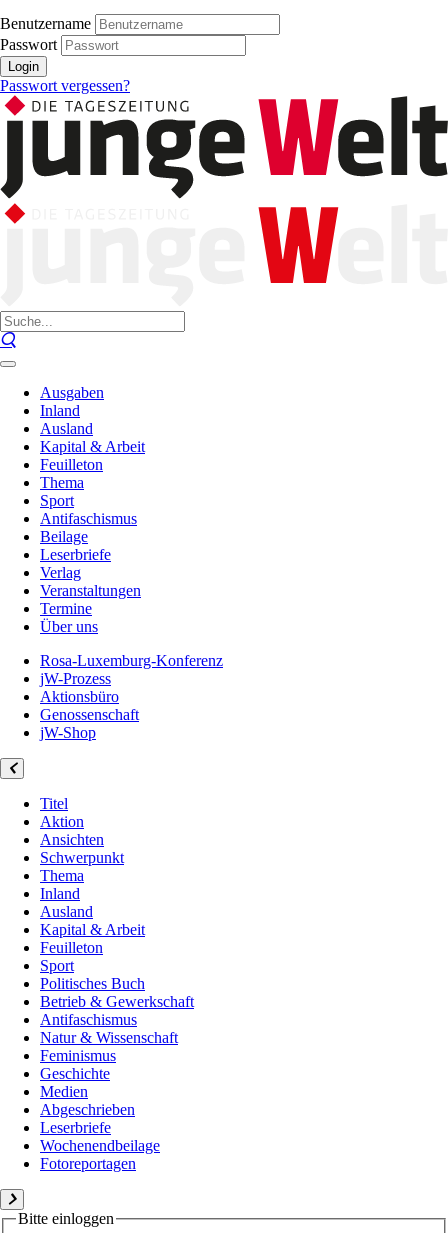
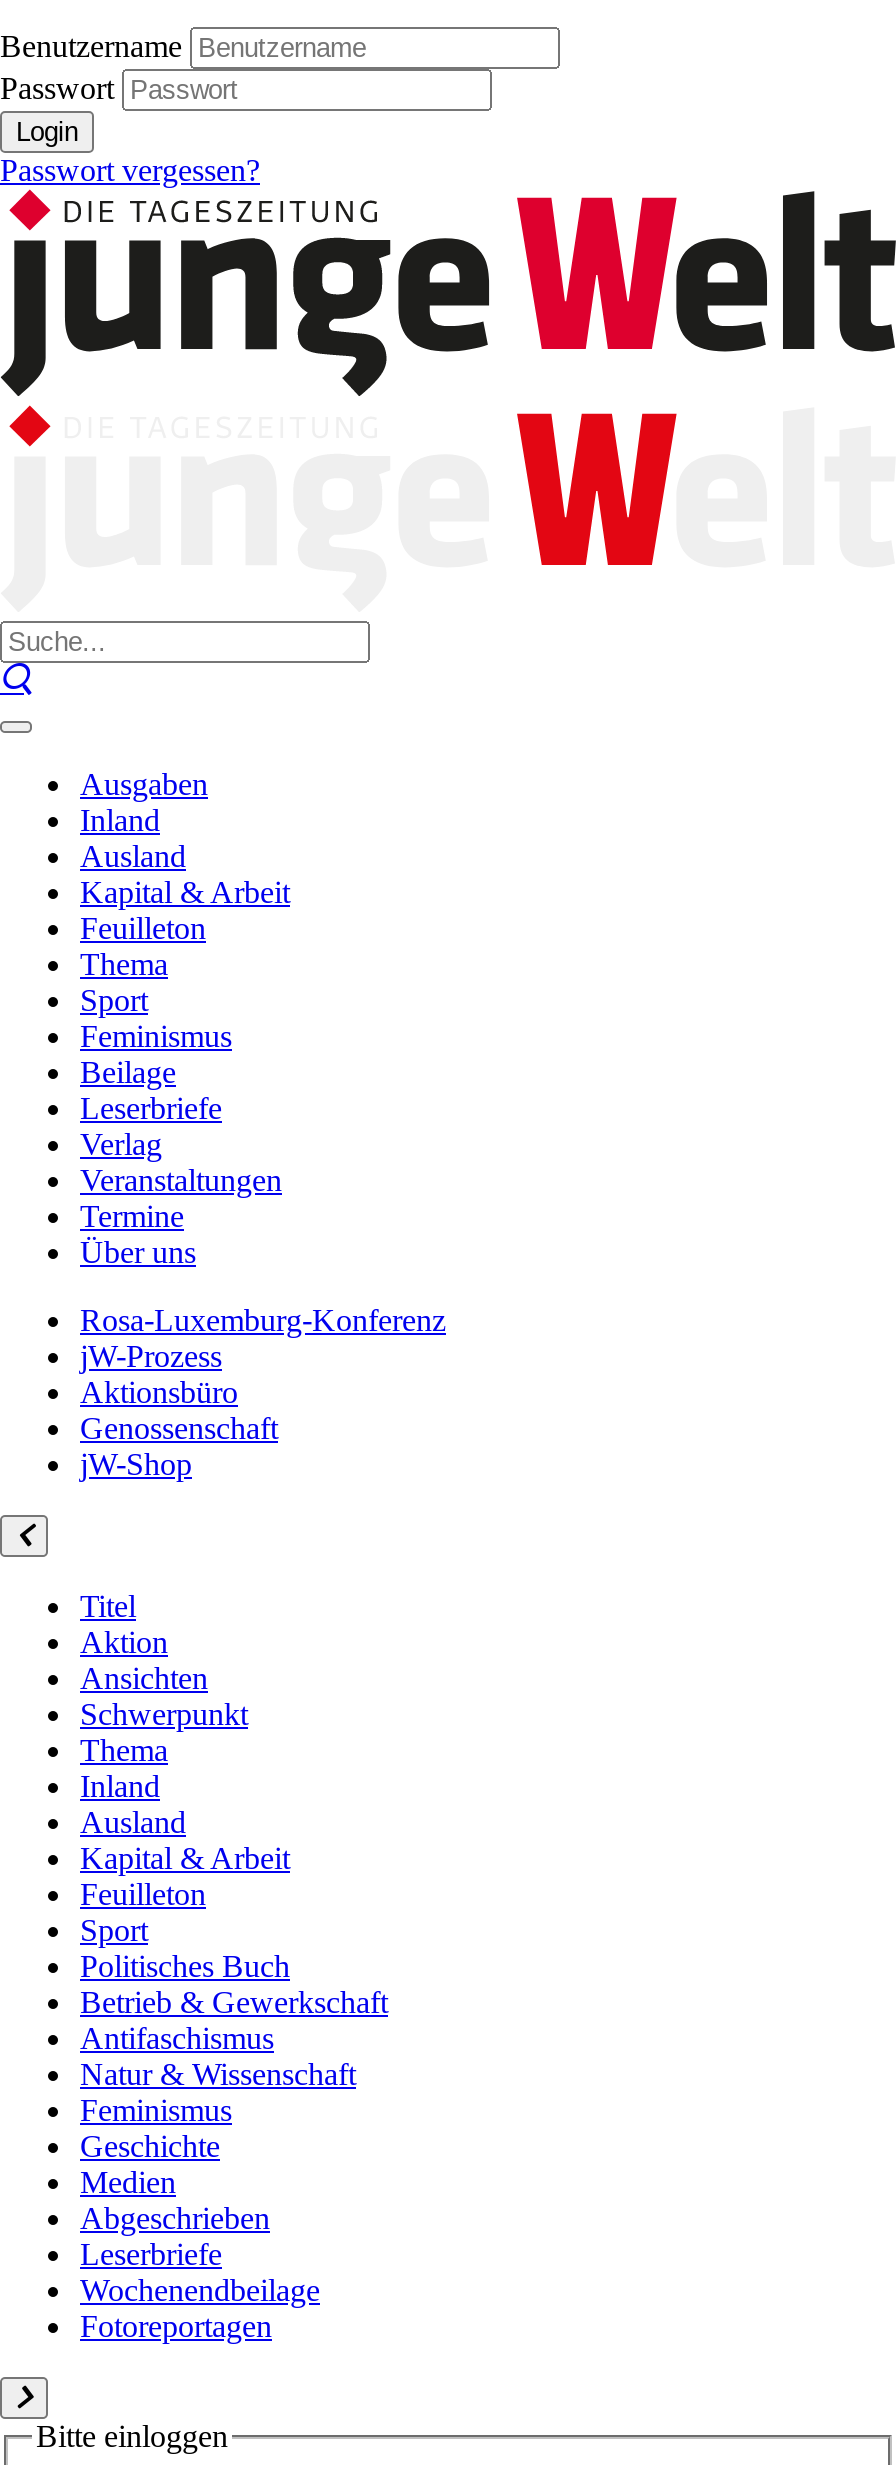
[40,510,137,527] Antifaschismus -> [80,1019,232,1053] Feminismus

